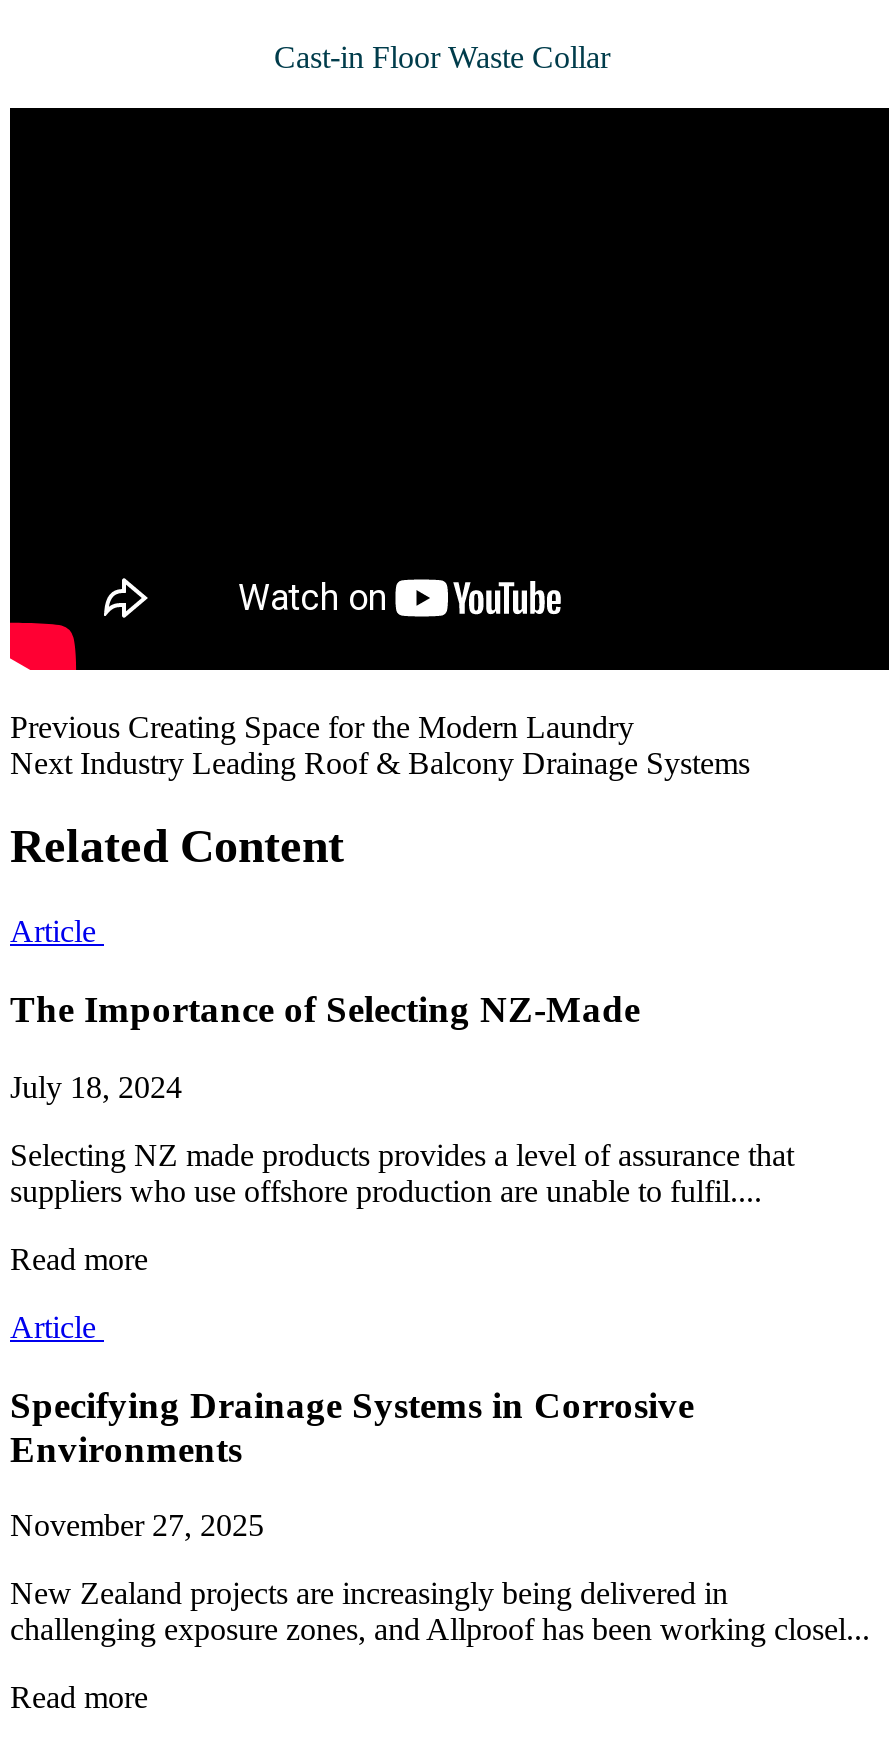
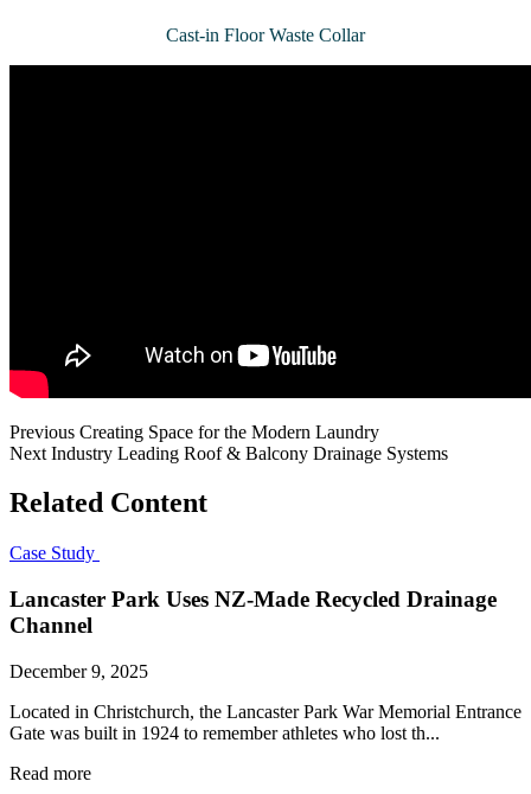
[10,915,870,1646] Article | The Importance of Selecting NZ-Made | July 18, 2024 | Selecting NZ made products provides a level of assurance that | suppliers who use offshore production are unable to fulfil.... | Read more | Article | Specifying Drainage Systems in Corrosive | Environments | November 27, 2025 | New Zealand projects are increasingly being delivered in | challenging exposure zones, and Allproof has been working closel... -> [9,543,522,743] Case Study | Lancaster Park Uses NZ-Made Recycled Drainage | Channel | December 9, 2025 | Located in Christchurch, the Lancaster Park War Memorial Entrance | Gate was built in 1924 to remember athletes who lost th...

